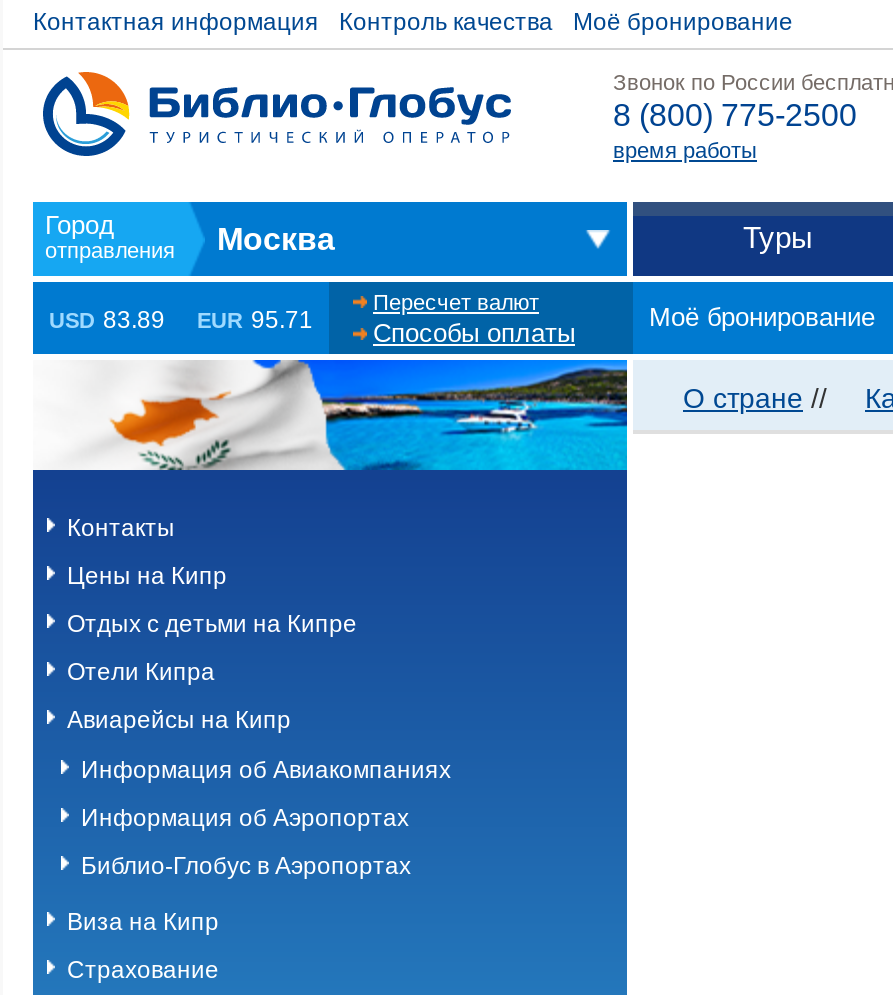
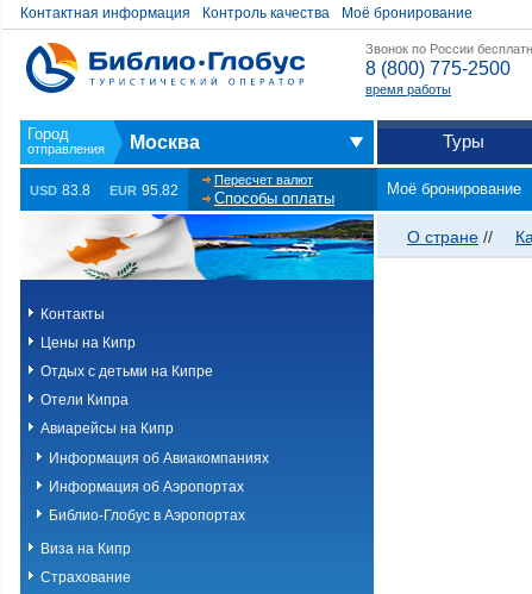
[49,306,165,334] USD 83.89 -> [30,182,90,199] USD 83.8
[197,306,313,334] EUR 95.71 -> [109,182,179,199] EUR 95.82

